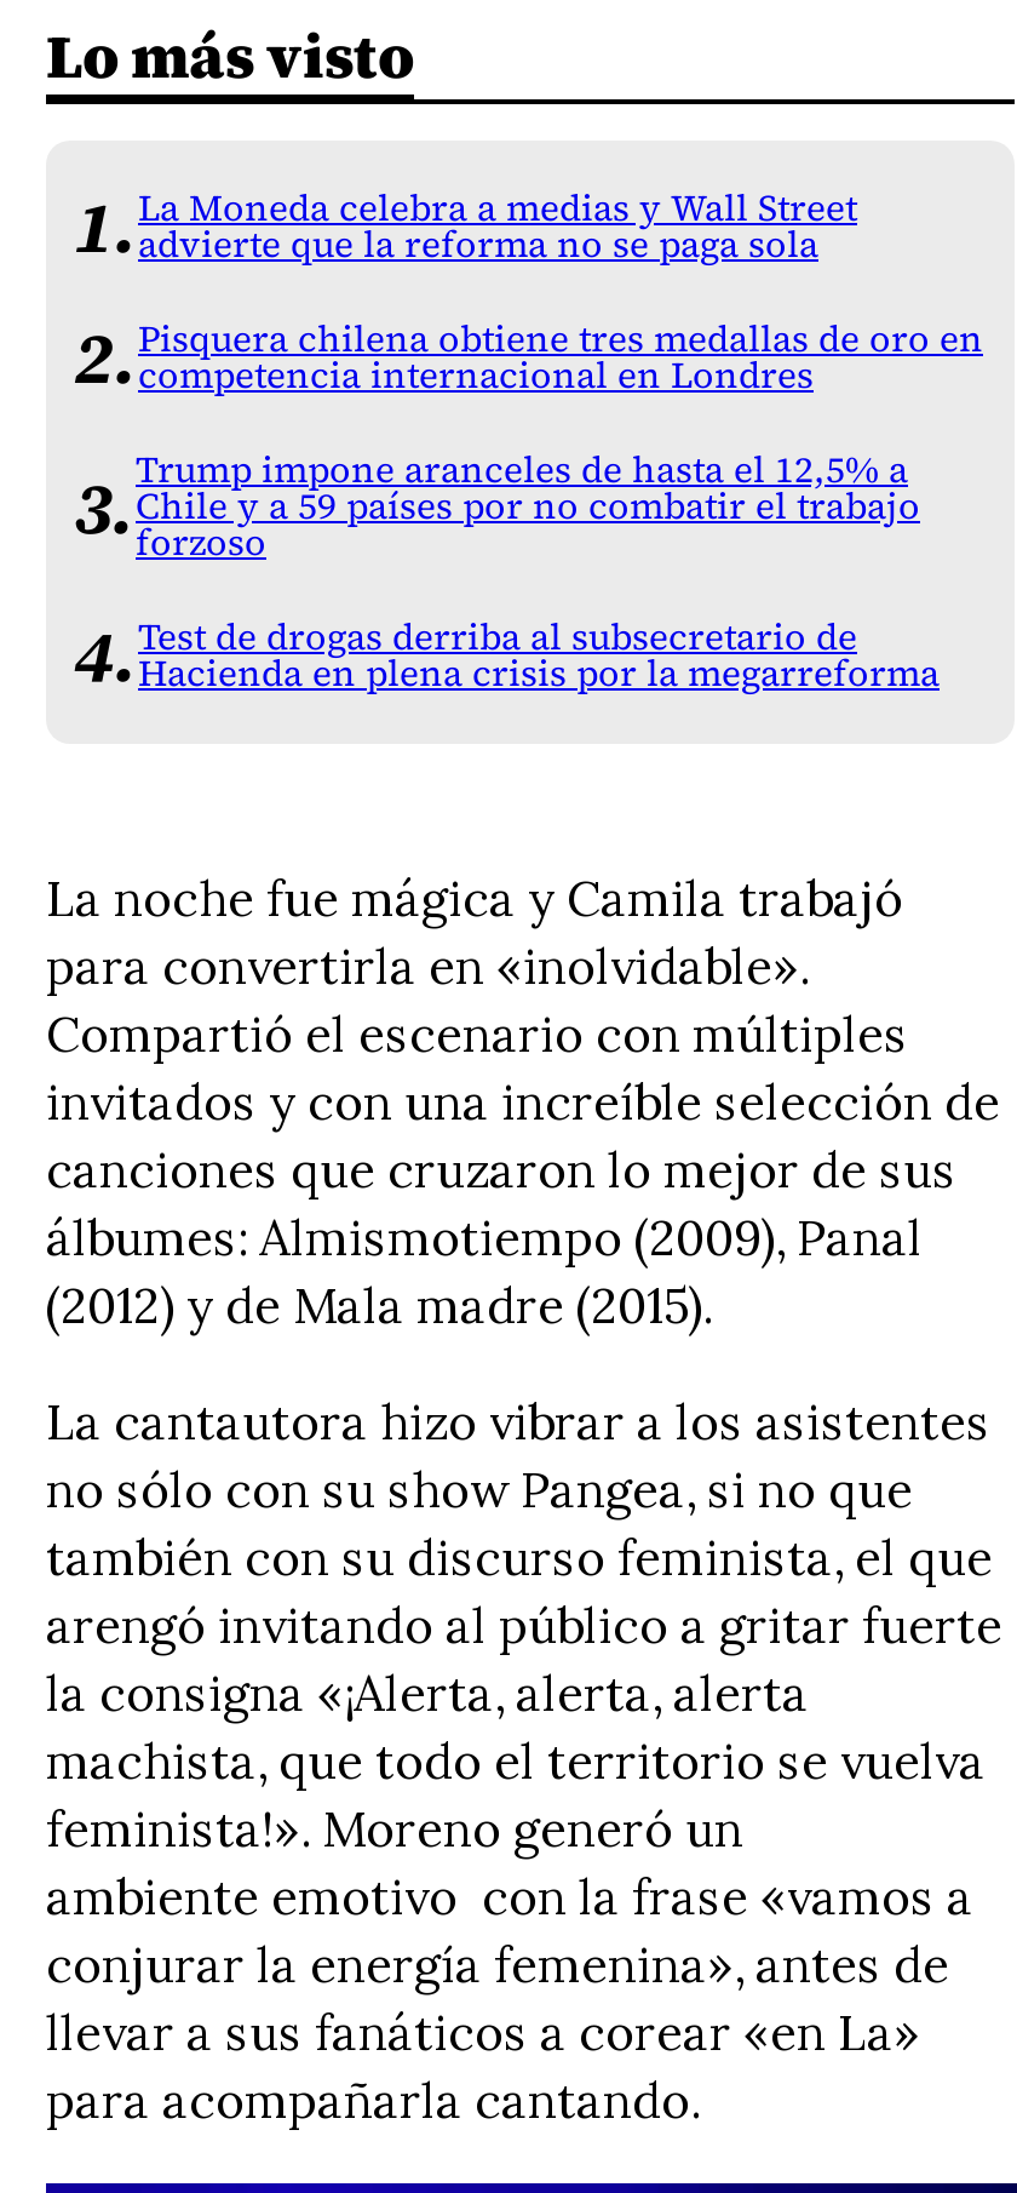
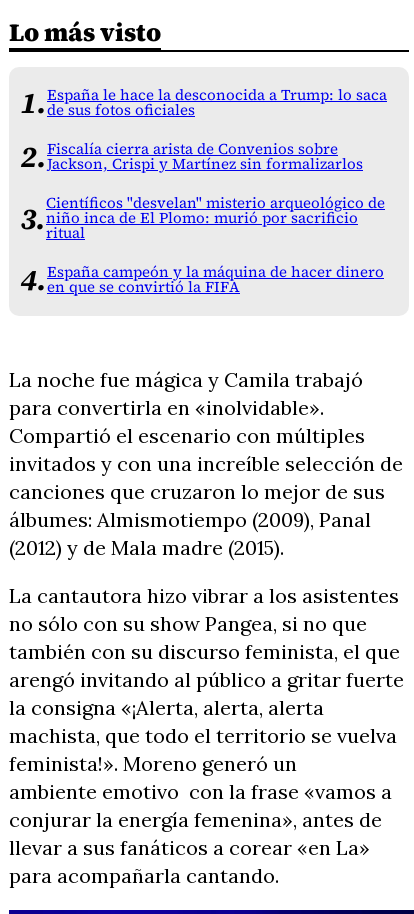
[138,184,857,269] La Moneda celebra a medias y Wall Street | advierte que la reforma no se paga sola -> [47,85,387,120] España le hace la desconocida a Trump: lo saca | de sus fotos oficiales
[138,315,983,400] Pisquera chilena obtiene tres medallas de oro en | competencia internacional en Londres -> [47,139,363,174] Fiscalía cierra arista de Convenios sobre | Jackson, Crispi y Martínez sin formalizarlos
[136,446,920,567] Trump impone aranceles de hasta el 12,5% a | Chile y a 59 países por no combatir el trabajo | forzoso -> [46,193,385,243] Científicos "desvelan" misterio arqueológico de | niño inca de El Plomo: murió por sacrificio | ritual
[138,613,940,698] Test de drogas derriba al subsecretario de | Hacienda en plena crisis por la megarreforma -> [47,262,384,297] España campeón y la máquina de hacer dinero | en que se convirtió la FIFA

